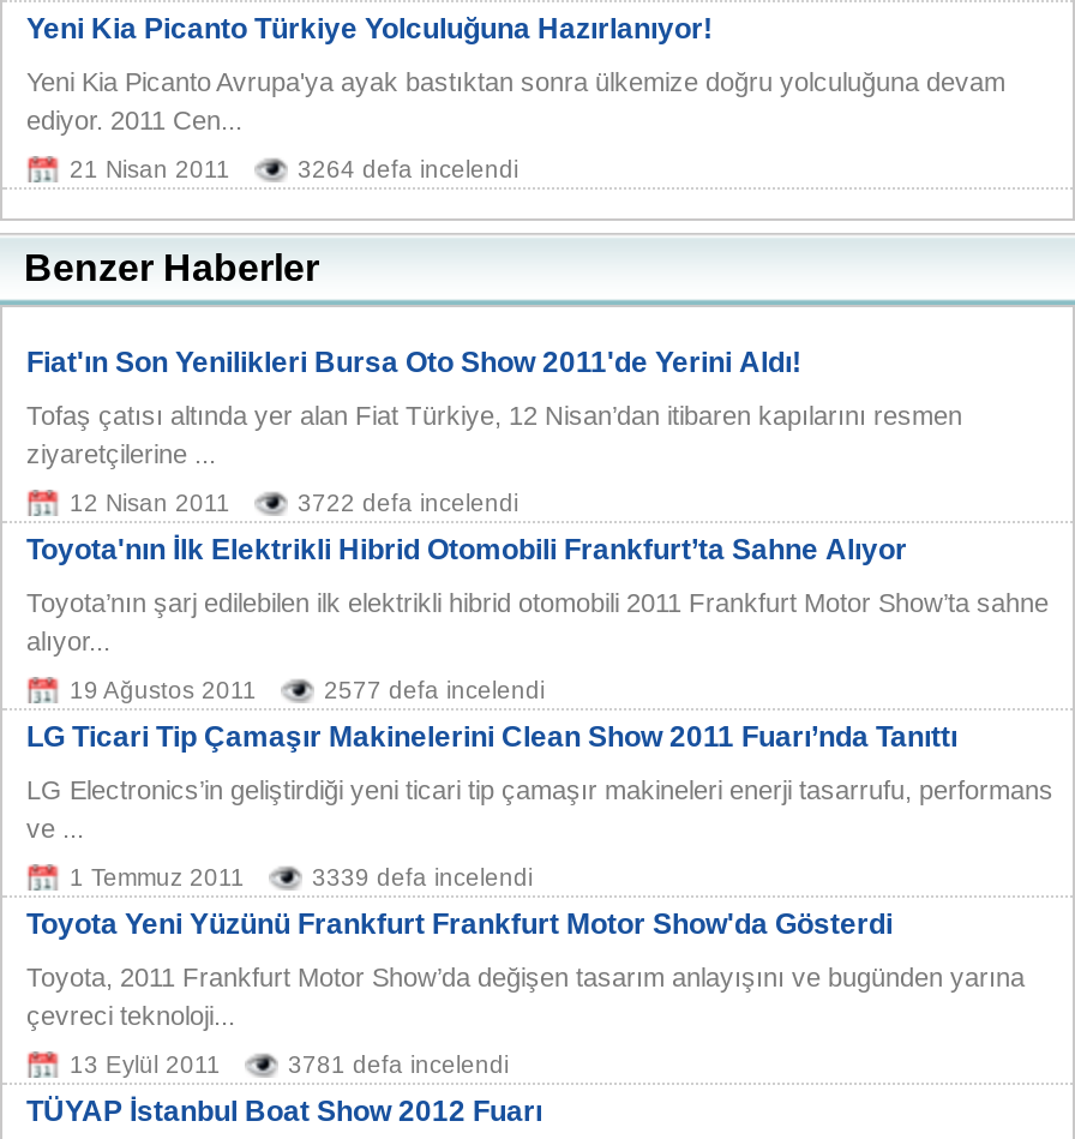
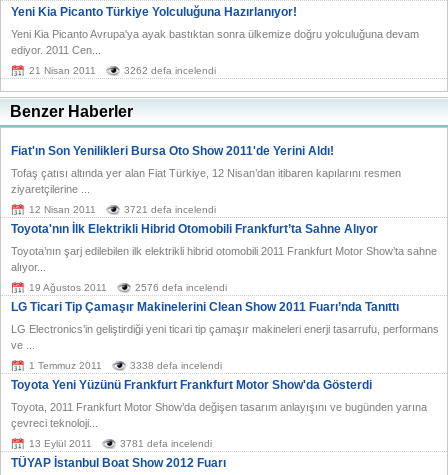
[298,156,518,183] 3264 defa incelendi -> [124,65,216,76] 3262 defa incelendi
[298,490,518,516] 3722 defa incelendi -> [124,204,216,215] 3721 defa incelendi
[324,677,545,704] 2577 defa incelendi -> [135,282,227,293] 2576 defa incelendi
[312,864,533,891] 3339 defa incelendi -> [130,360,222,371] 3338 defa incelendi

